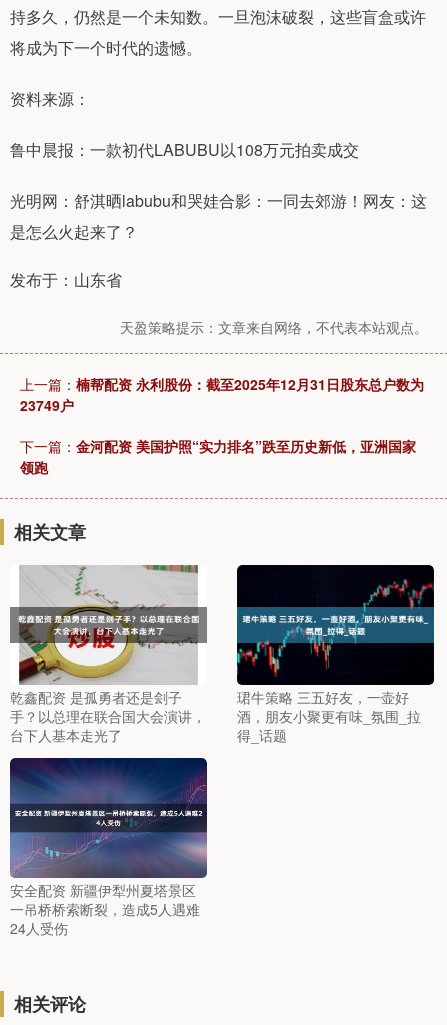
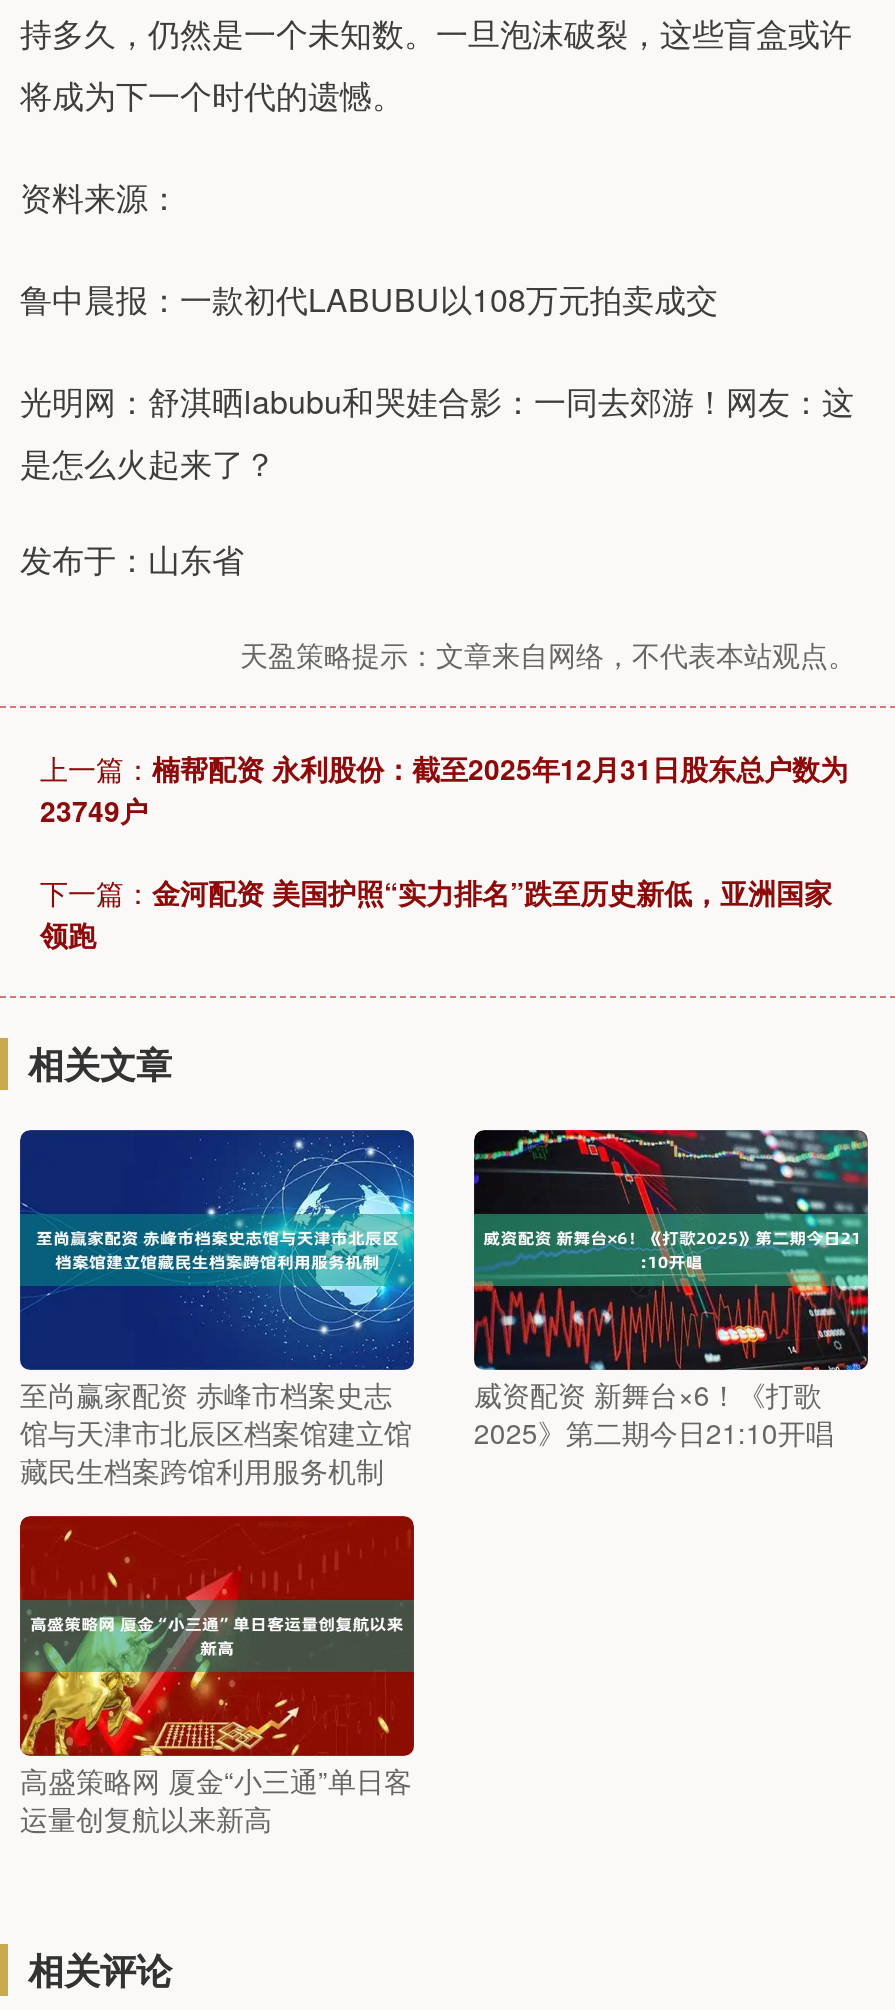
[10,564,208,745] [image] | 乾鑫配资 是孤勇者还是刽子 | 手？以总理在联合国大会演讲， | 台下人基本走光了 -> [18,1128,416,1491] [image] | 至尚赢家配资 赤峰市档案史志 | 馆与天津市北辰区档案馆建立馆 | 藏民生档案跨馆利用服务机制
[237,564,435,745] [image] | 珺牛策略 三五好友，一壶好 | 酒，朋友小聚更有味_氛围_拉 | 得_话题 -> [472,1128,870,1453] [image] | 威资配资 新舞台×6！《打歌 | 2025》第二期今日21:10开唱
[9,763,208,938] [image] | 安全配资 新疆伊犁州夏塔景区 | 一吊桥桥索断裂，造成5人遇难 | 24人受伤 -> [18,1514,416,1839] [image] | 高盛策略网 厦金“小三通”单日客 | 运量创复航以来新高

